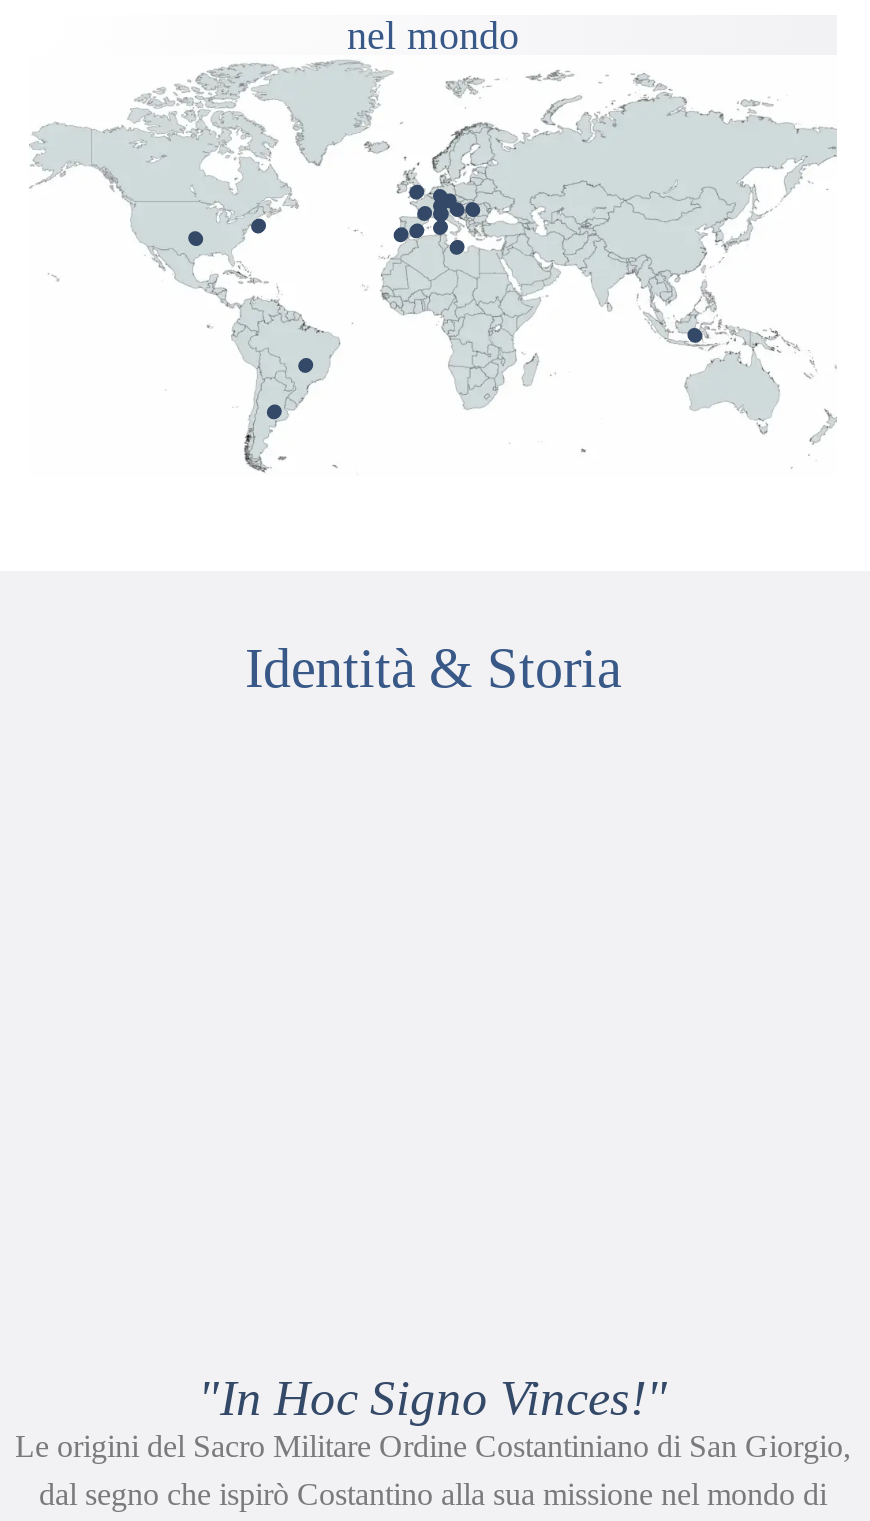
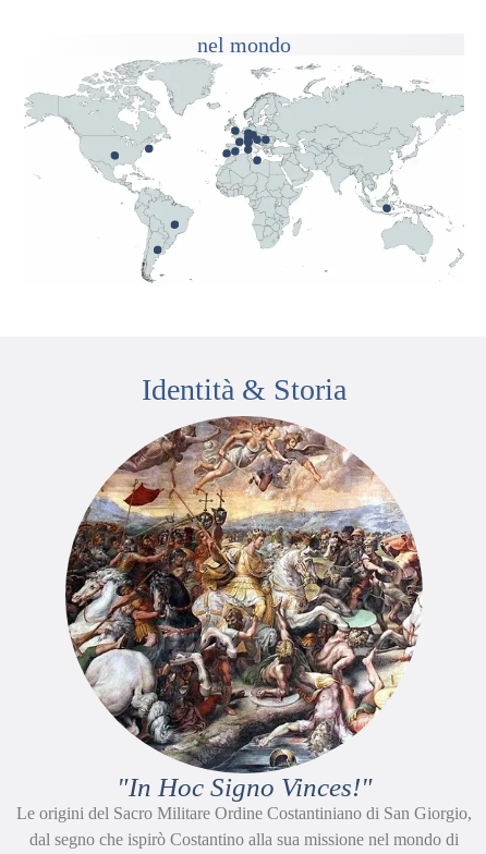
none -> [64,415,424,770] [image]

